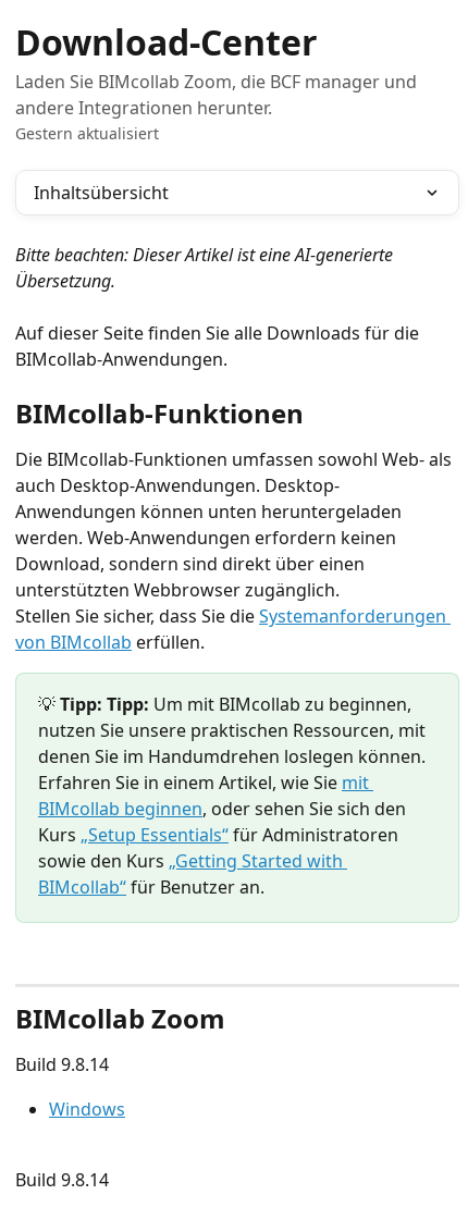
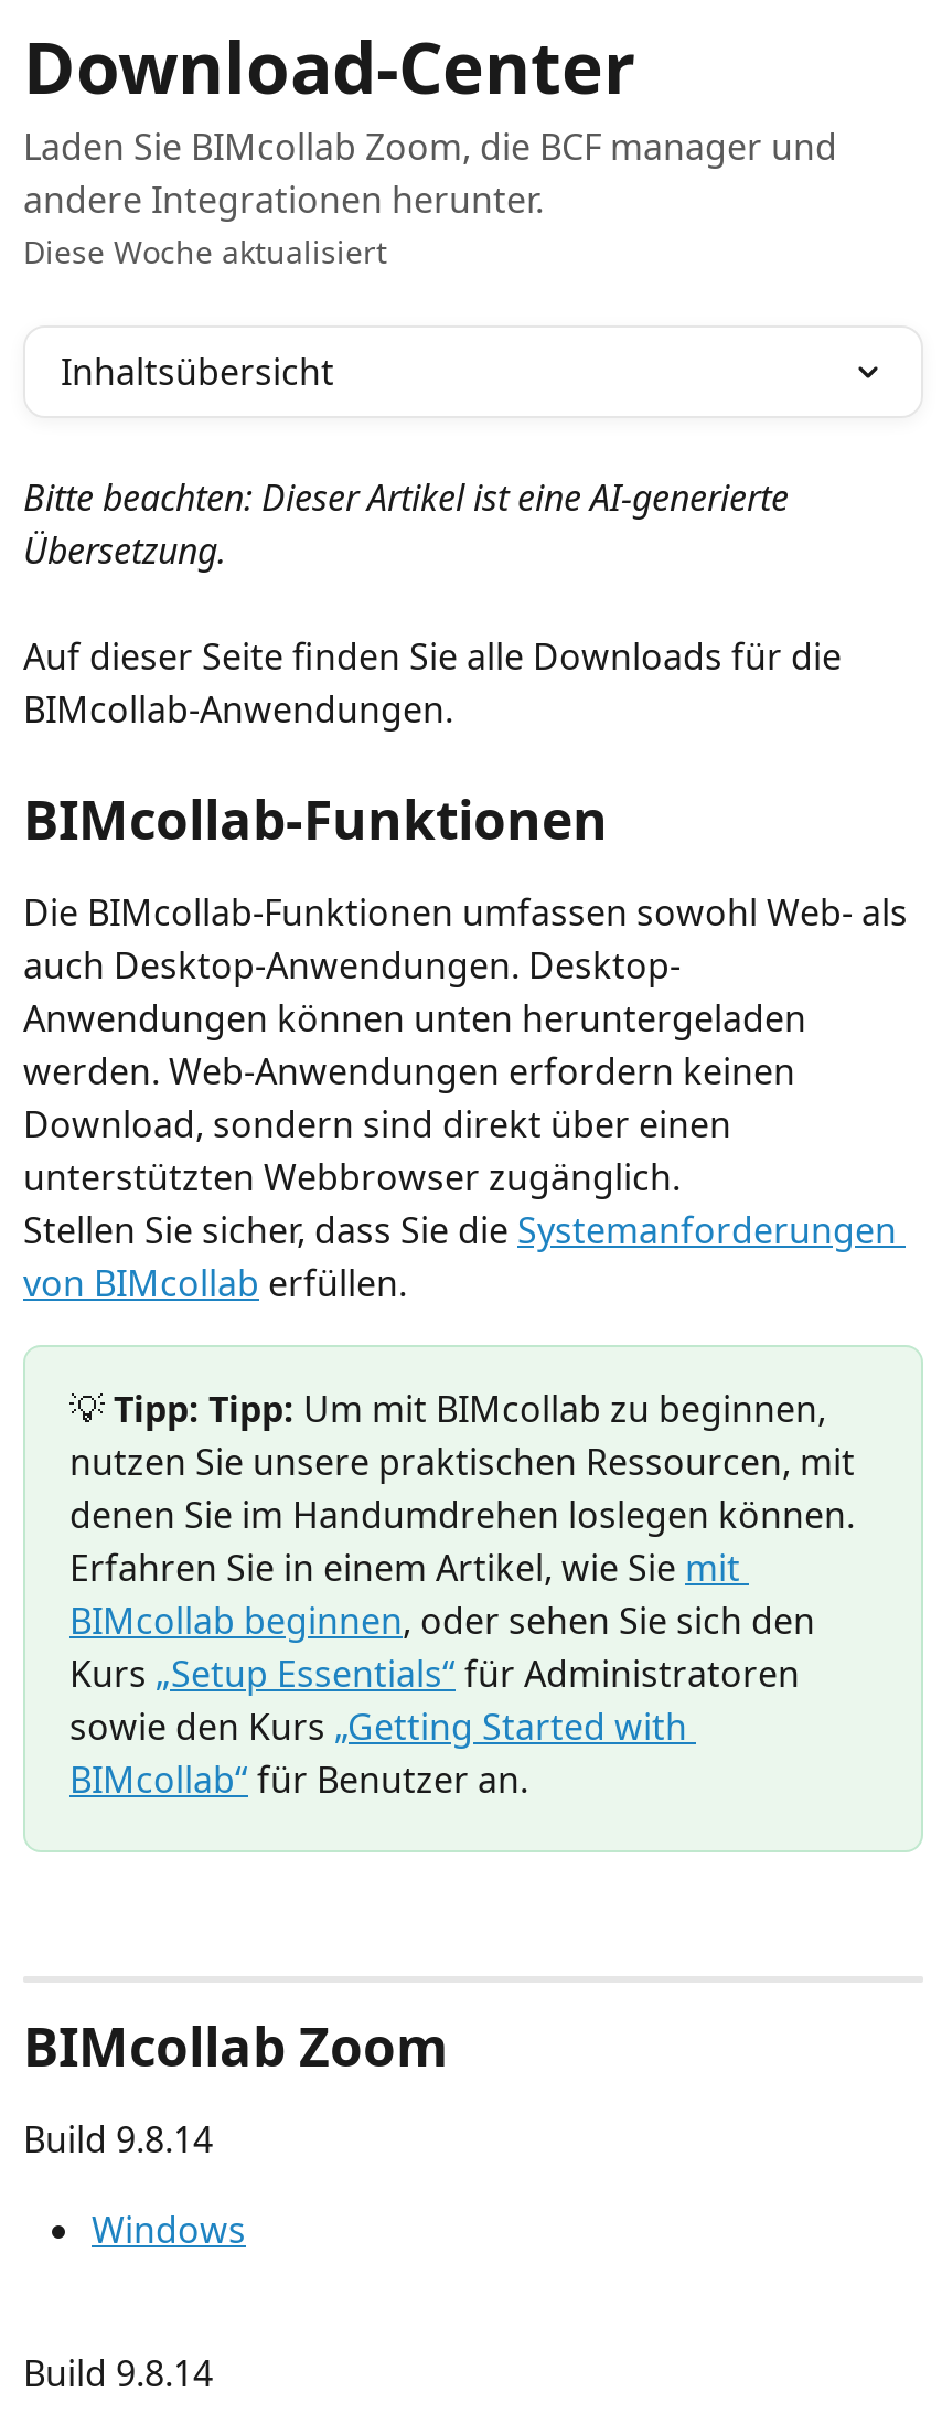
[15,123,159,144] Gestern aktualisiert -> [23,231,387,273] Diese Woche aktualisiert

